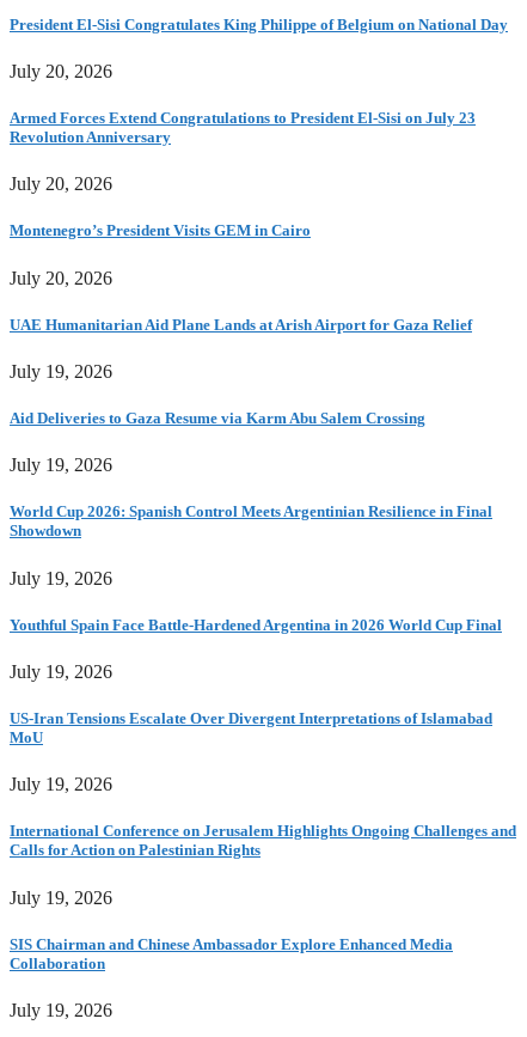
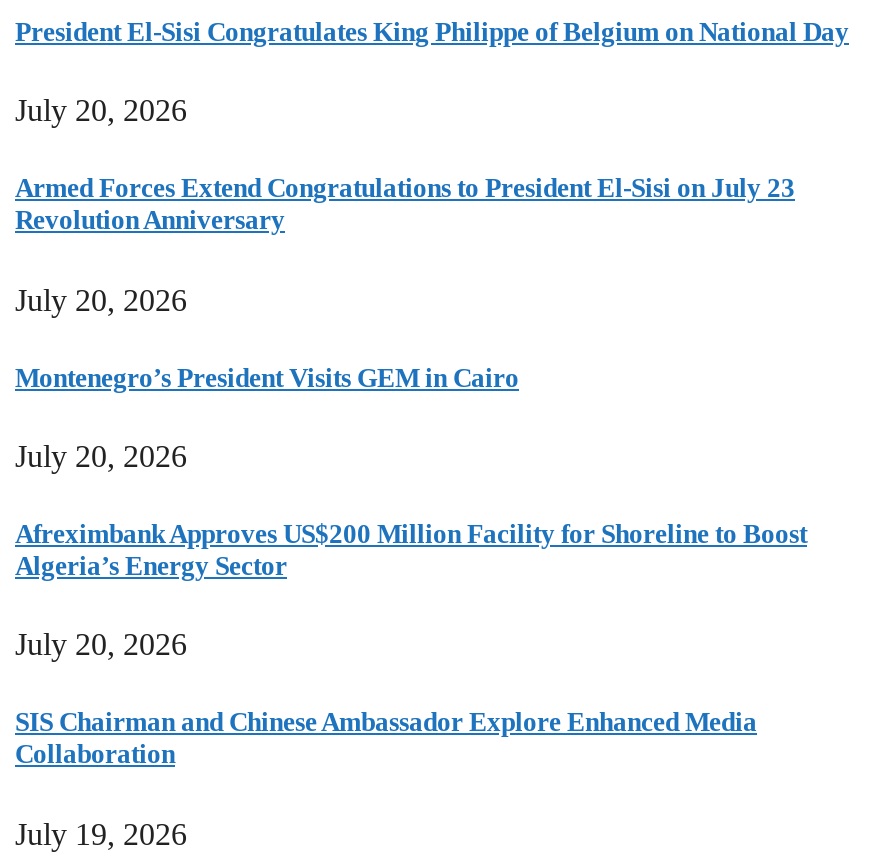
[10,315,516,907] UAE Humanitarian Aid Plane Lands at Arish Airport for Gaza Relief | July 19, 2026 | Aid Deliveries to Gaza Resume via Karm Abu Salem Crossing | July 19, 2026 | World Cup 2026: Spanish Control Meets Argentinian Resilience in Final | Showdown | July 19, 2026 | Youthful Spain Face Battle-Hardened Argentina in 2026 World Cup Final | July 19, 2026 | US-Iran Tensions Escalate Over Divergent Interpretations of Islamabad | MoU | July 19, 2026 | International Conference on Jerusalem Highlights Ongoing Challenges and | Calls for Action on Palestinian Rights | July 19, 2026 -> [15,519,807,662] Afreximbank Approves US$200 Million Facility for Shoreline to Boost | Algeria’s Energy Sector | July 20, 2026

